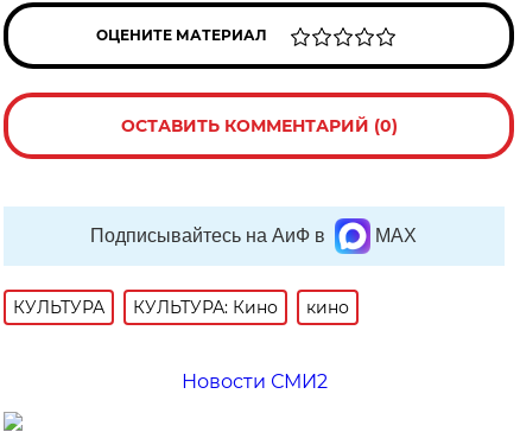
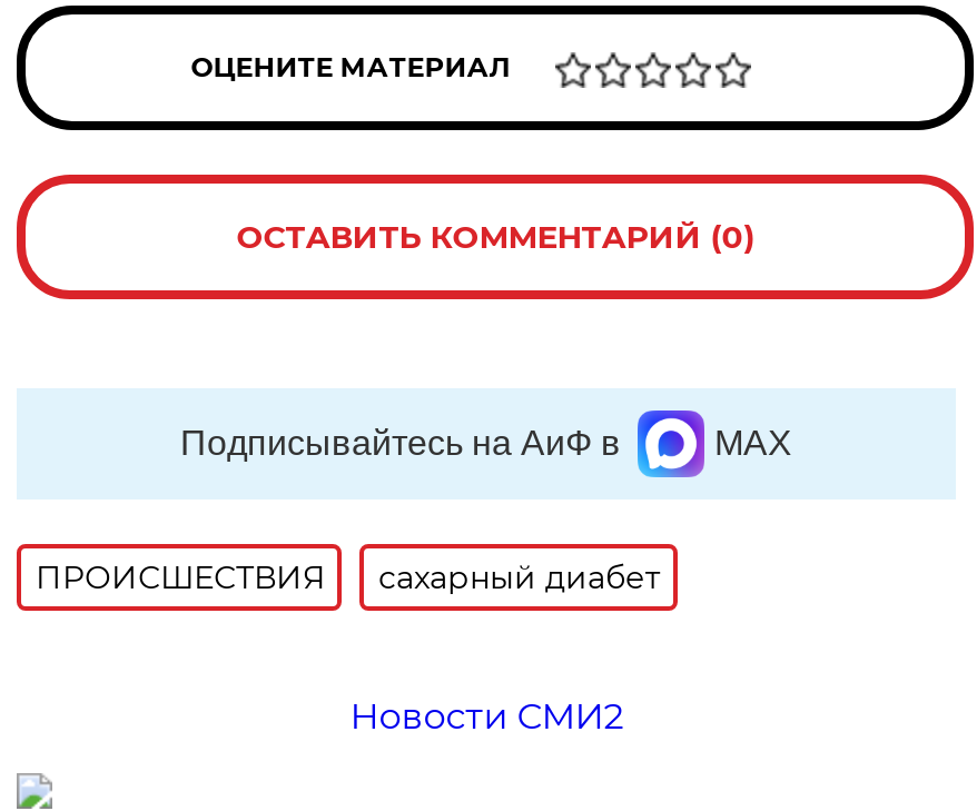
[14,297,350,318] КУЛЬТУРА | КУЛЬТУРА: Кино | кино -> [35,557,661,597] ПРОИСШЕСТВИЯ | сахарный диабет

